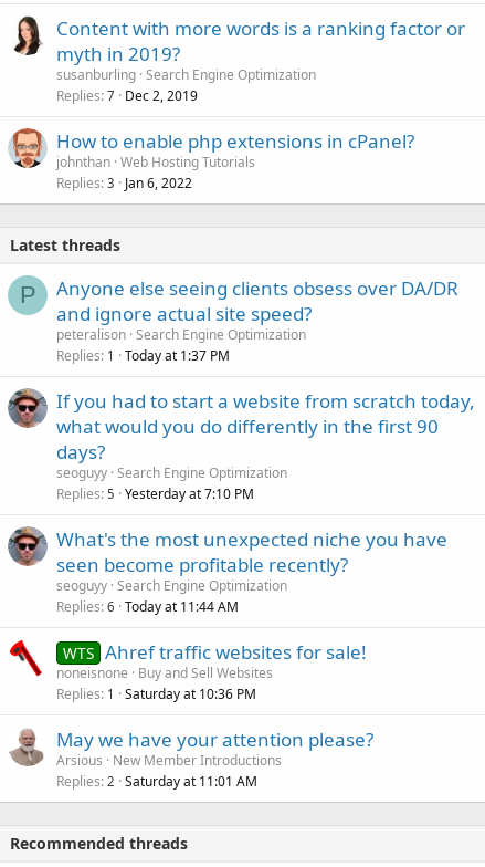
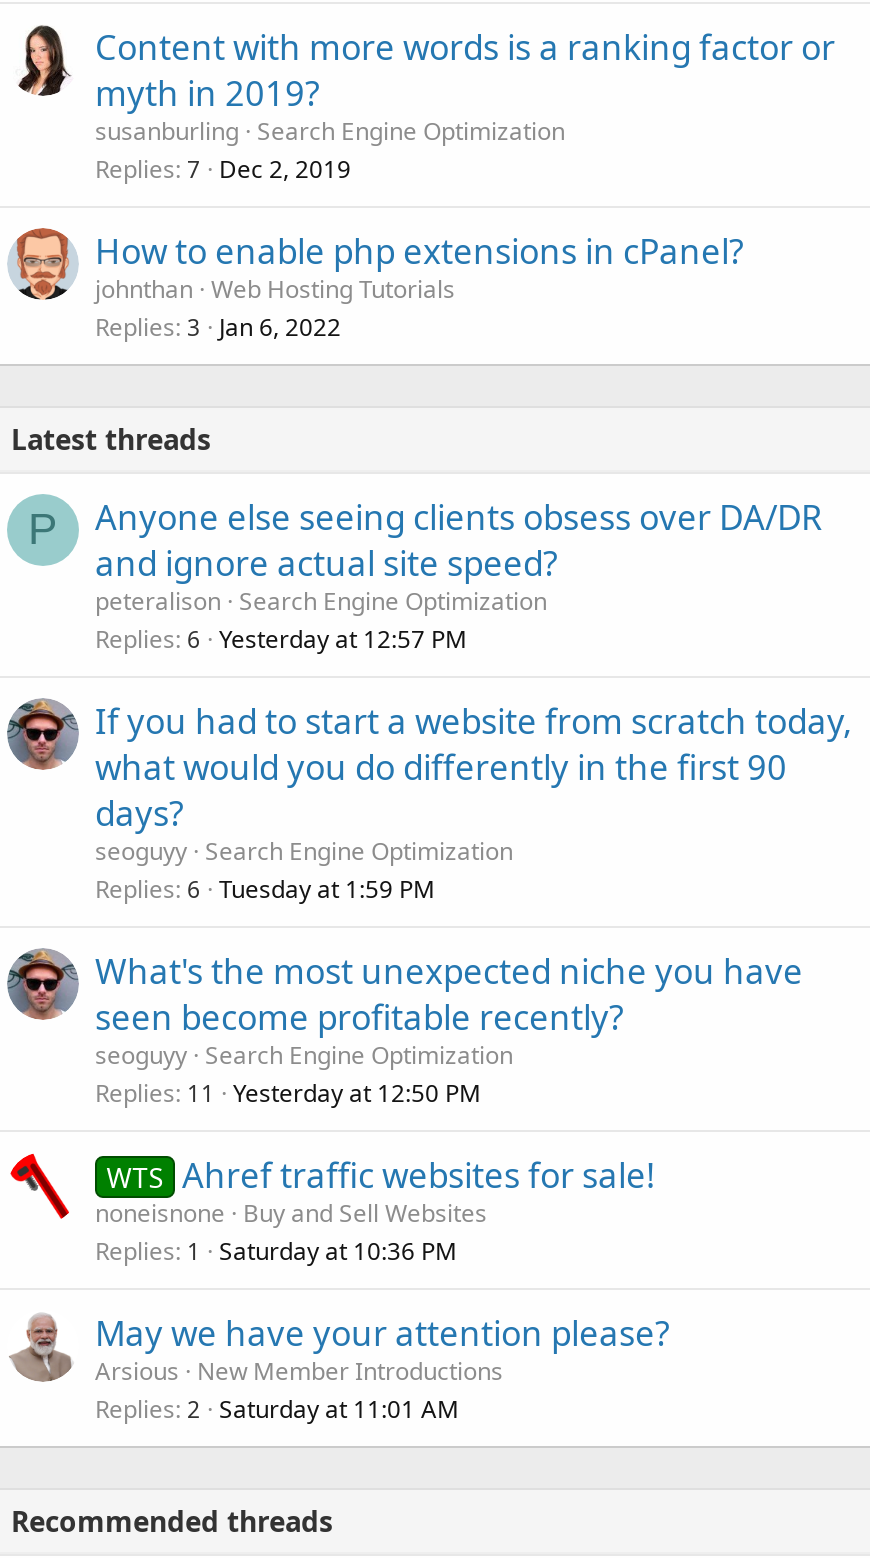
[56,346,230,365] Replies 1 Today at 1:37 PM -> [95,622,467,656] Replies 6 Yesterday at 12:57 PM
[56,484,254,503] Replies 5 Yesterday at 7:10 PM -> [95,872,435,906] Replies 6 Tuesday at 1:59 PM
[56,597,239,616] Replies 6 Today at 11:44 AM -> [95,1076,481,1110] Replies 11 Yesterday at 12:50 PM

